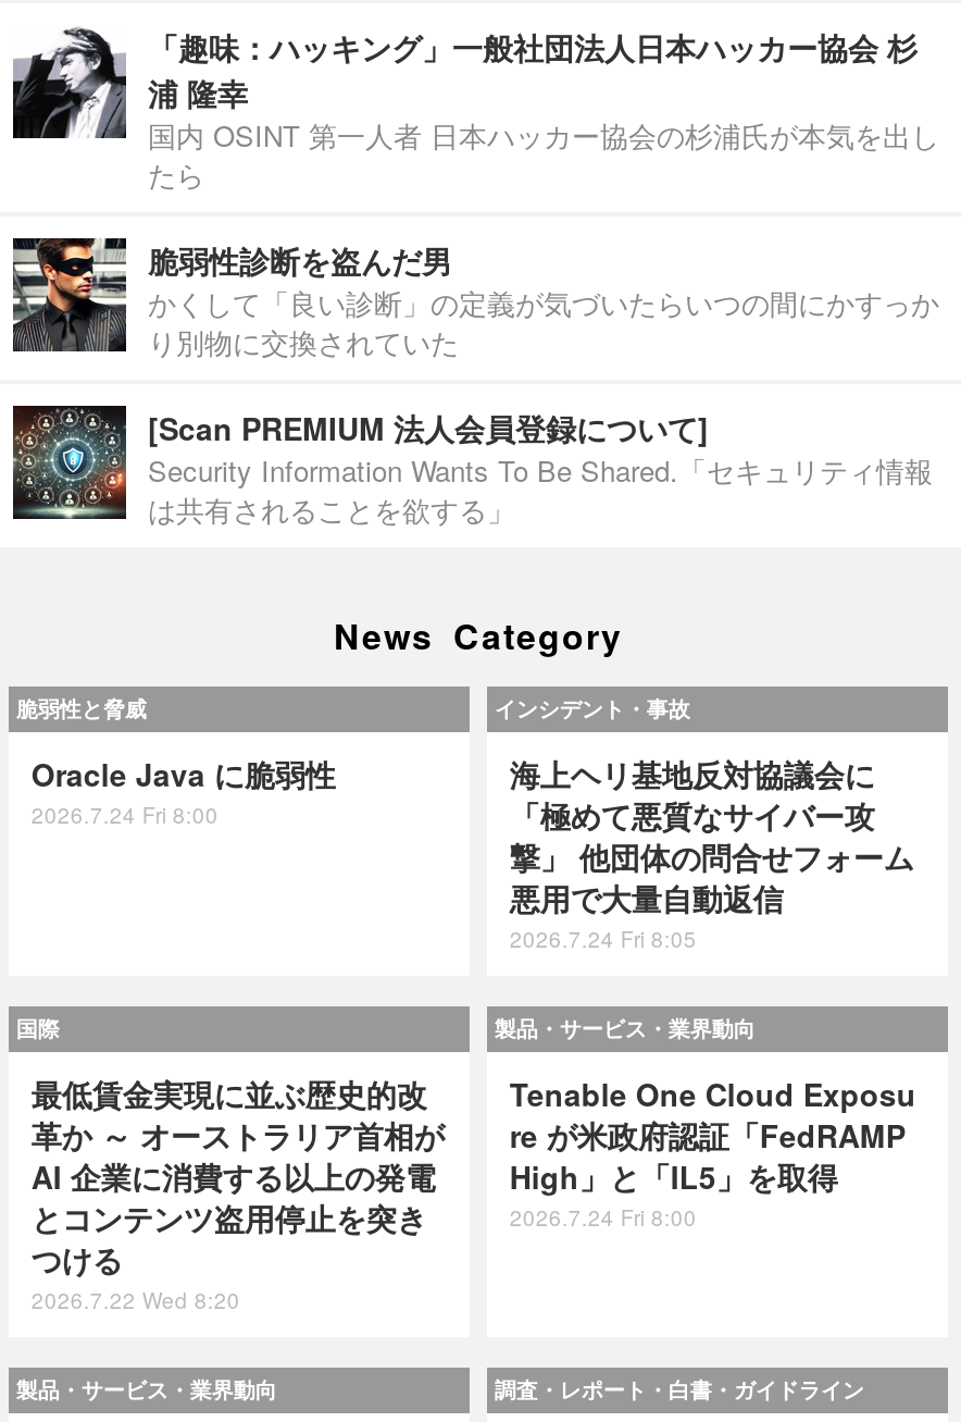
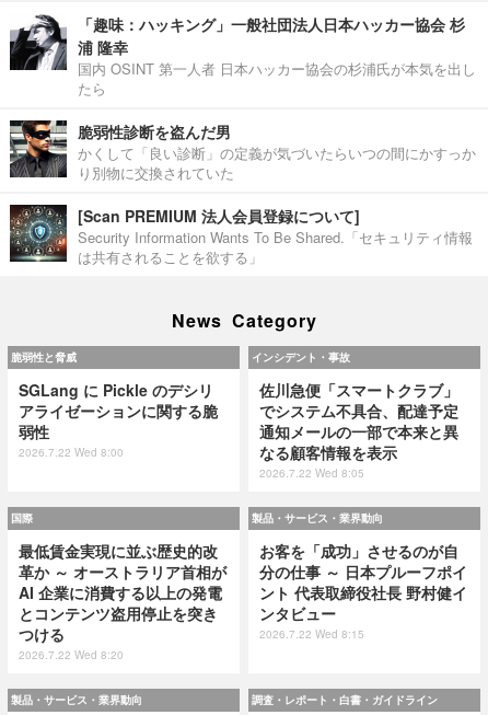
[31,751,336,829] Oracle Java に脆弱性 | 2026.7.24 Fri 8:00 -> [19,378,218,459] SGLang に Pickle のデシリ | アライゼーションに関する脆 | 弱性 | 2026.7.22 Wed 8:00
[510,751,914,953] 海上ヘリ基地反対協議会に | 「極めて悪質なサイバー攻 | 撃」 他団体の問合せフォーム | 悪用で大量自動返信 | 2026.7.24 Fri 8:05 -> [260,378,459,480] 佐川急便「スマートクラブ」 | でシステム不具合、配達予定 | 通知メールの一部で本来と異 | なる顧客情報を表示 | 2026.7.22 Wed 8:05
[510,1072,916,1233] Tenable One Cloud Exposu | re が米政府認証「FedRAMP | High」と「IL5」を取得 | 2026.7.24 Fri 8:00 -> [260,540,468,642] お客を「成功」させるのが自 | 分の仕事 ～ 日本プルーフポイ | ント 代表取締役社長 野村健イ | ンタビュー | 2026.7.22 Wed 8:15

